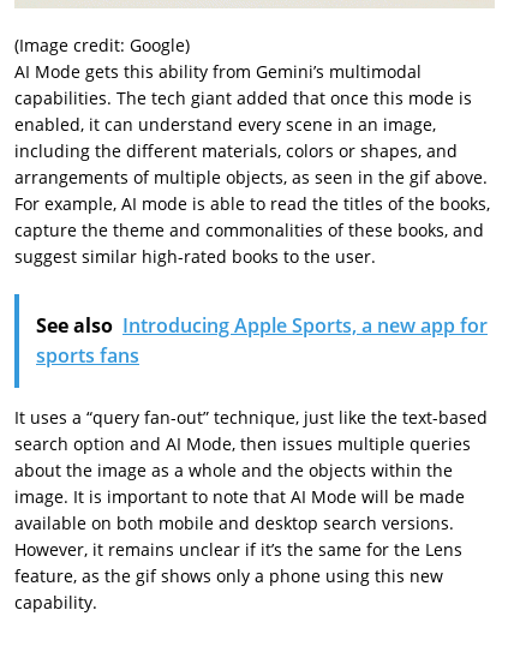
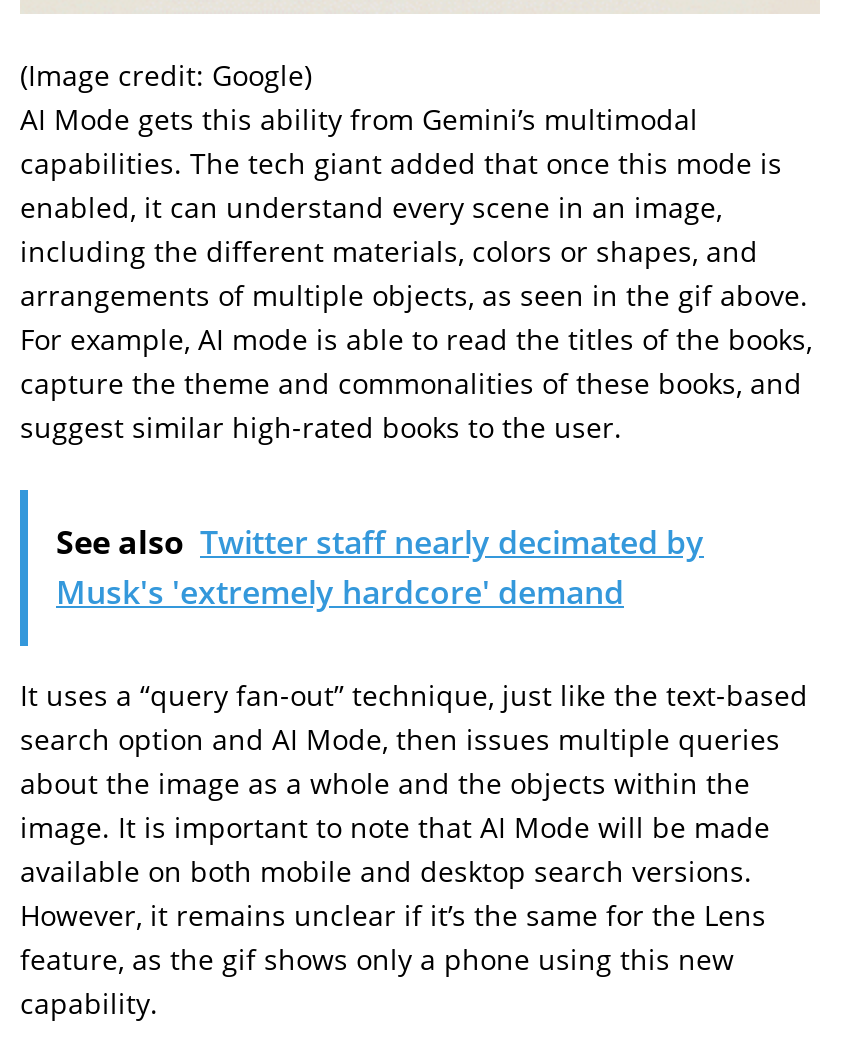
[36,312,488,369] See also Introducing Apple Sports, a new app for | sports fans -> [56,520,704,614] See also Twitter staff nearly decimated by | Musk's 'extremely hardcore' demand

